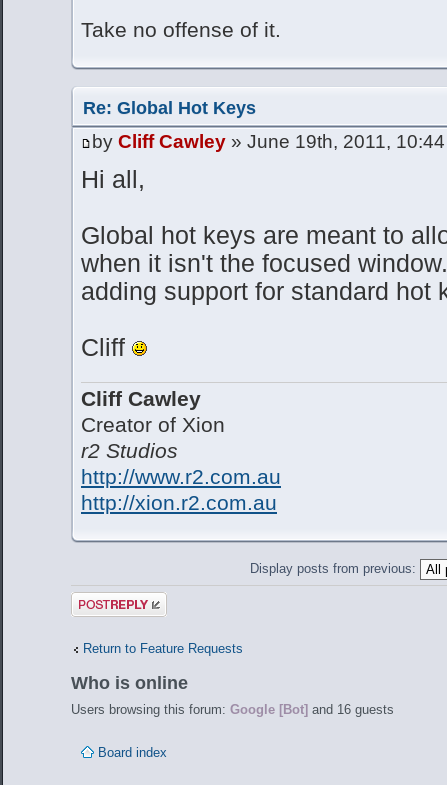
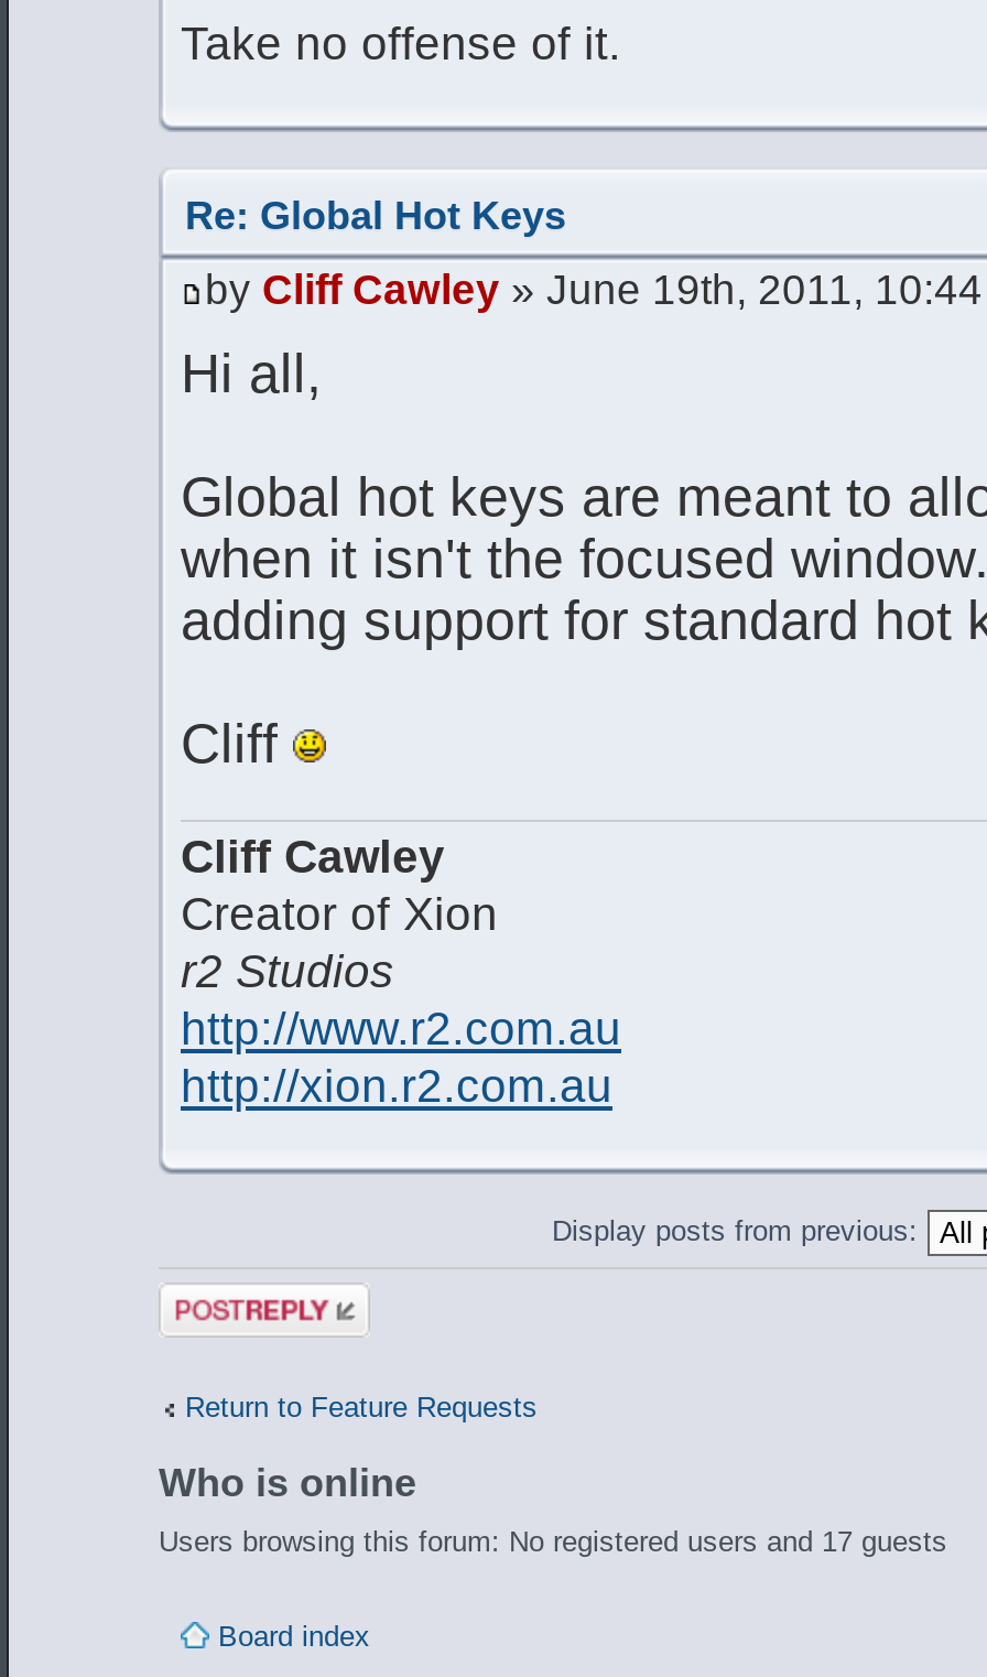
[71,702,394,717] Users browsing this forum: Google [Bot] and 16 guests -> [159,1524,947,1557] Users browsing this forum: No registered users and 17 guests

